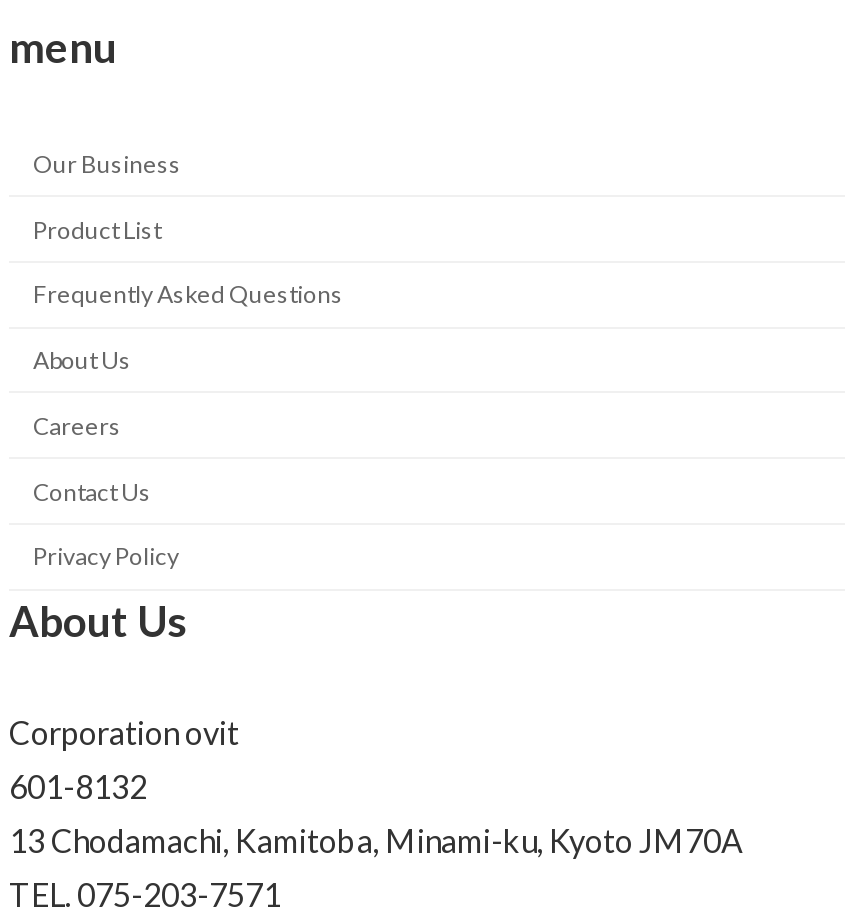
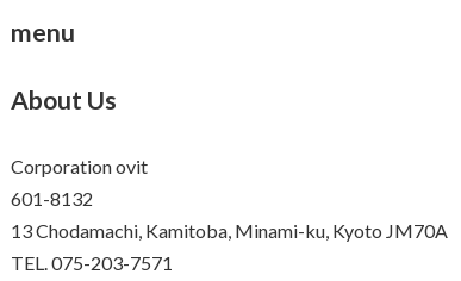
[33,149,343,572] Our Business | Product List | Frequently Asked Questions | About Us | Careers | Contact Us | Privacy Policy -> none

